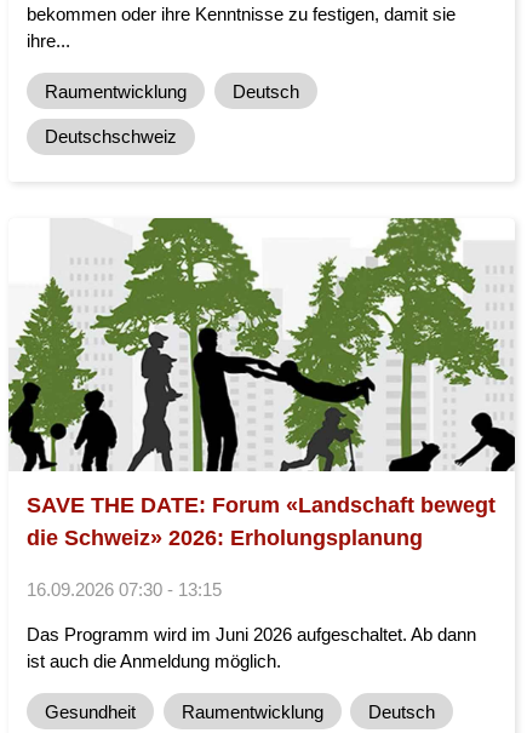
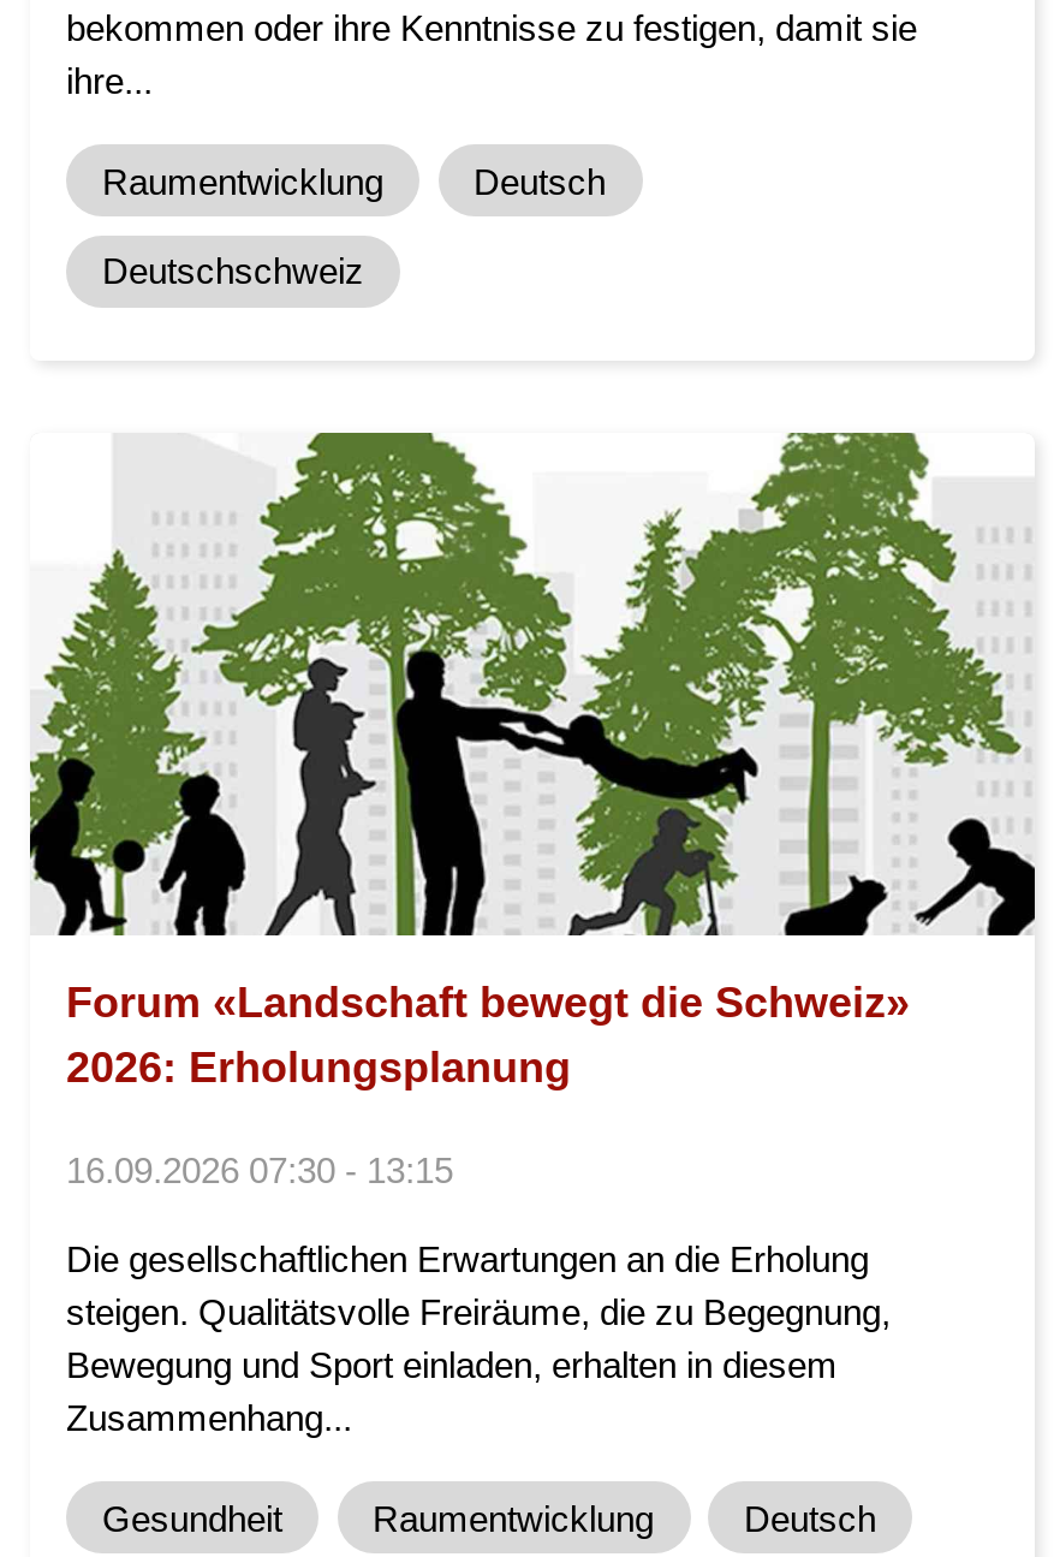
[27,494,496,551] SAVE THE DATE: Forum «Landschaft bewegt | die Schweiz» 2026: Erholungsplanung -> [66,980,910,1093] Forum «Landschaft bewegt die Schweiz» | 2026: Erholungsplanung
[27,624,476,672] Das Programm wird im Juni 2026 aufgeschaltet. Ab dann | ist auch die Anmeldung möglich. -> [66,1239,891,1439] Die gesellschaftlichen Erwartungen an die Erholung | steigen. Qualitätsvolle Freiräume, die zu Begegnung, | Bewegung und Sport einladen, erhalten in diesem | Zusammenhang...

